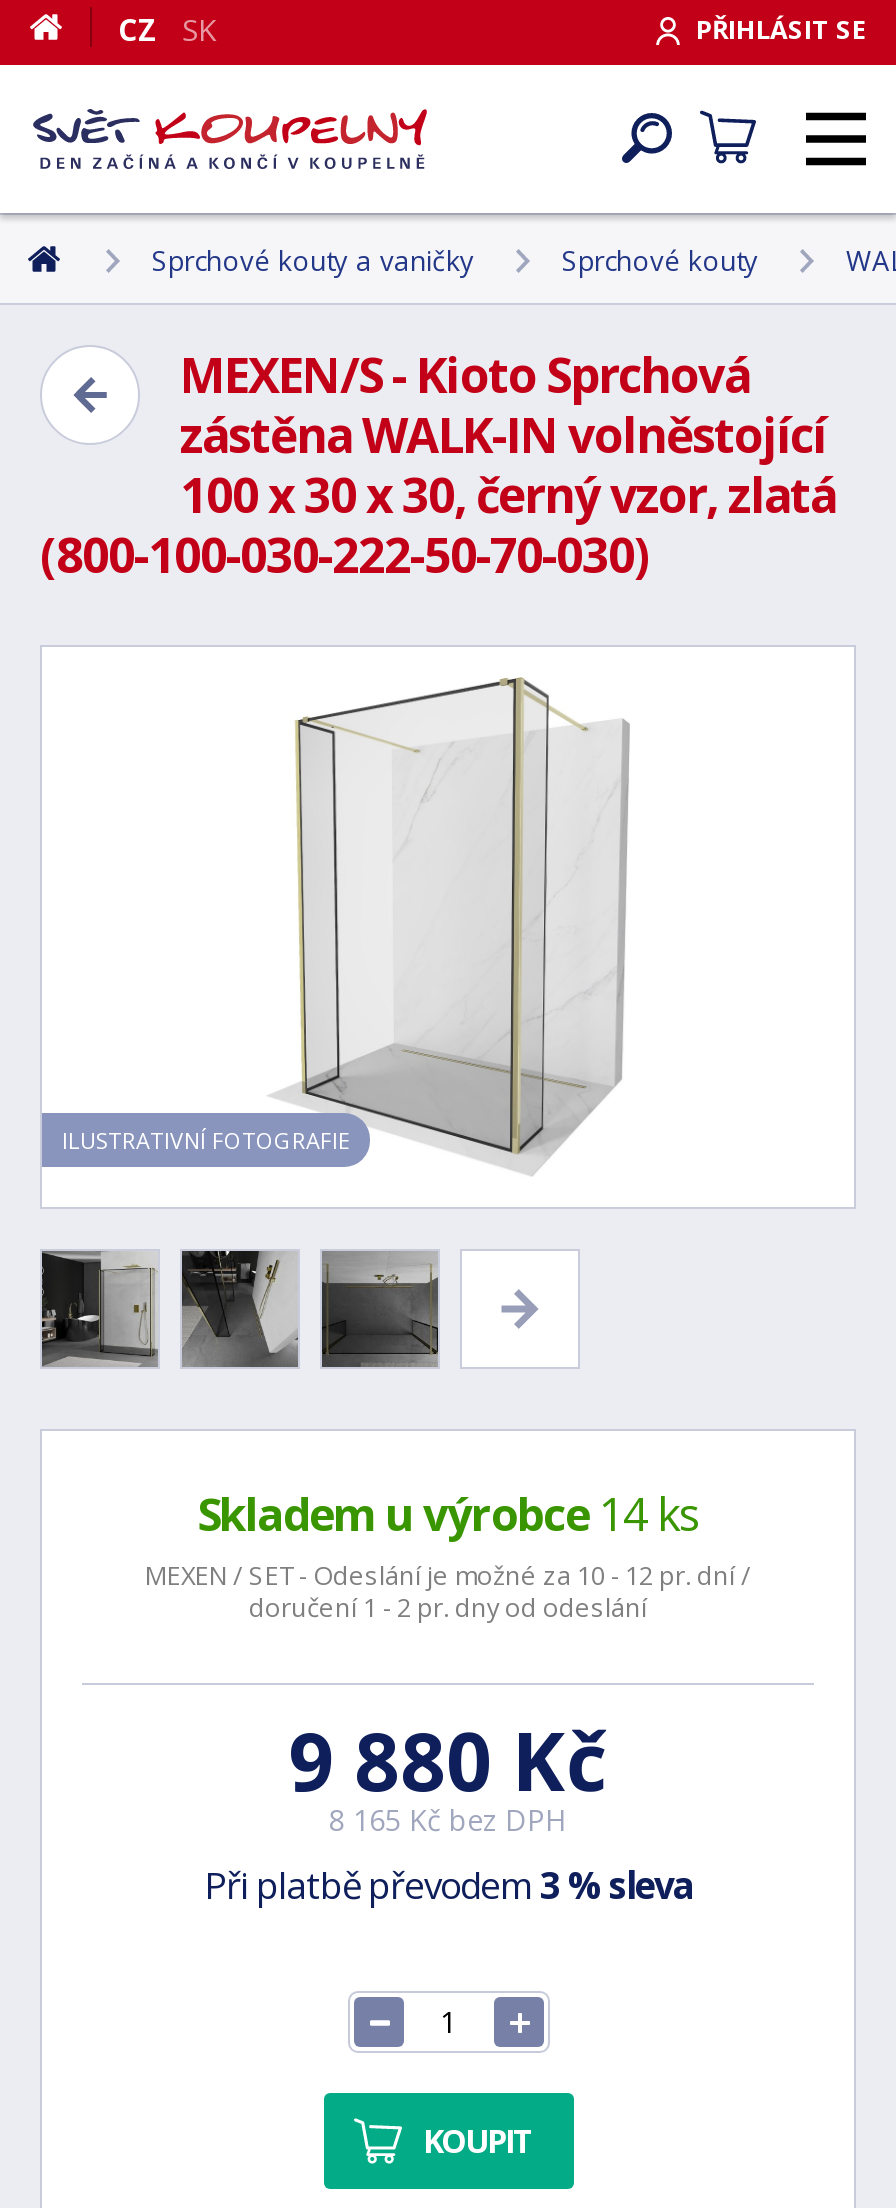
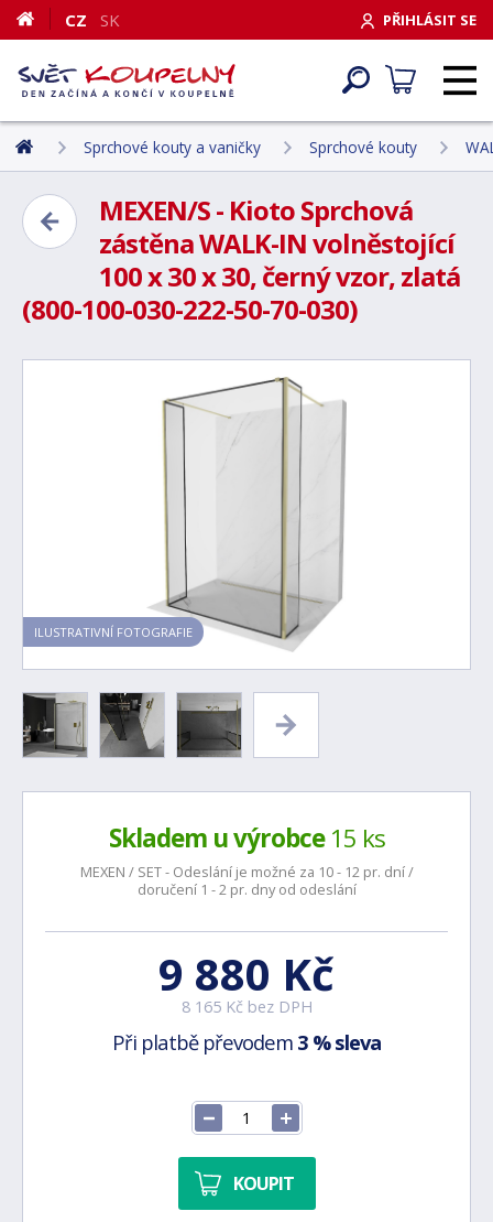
[197,1483,699,1545] Skladem u výrobce 14 ks -> [108,821,385,855] Skladem u výrobce 15 ks

